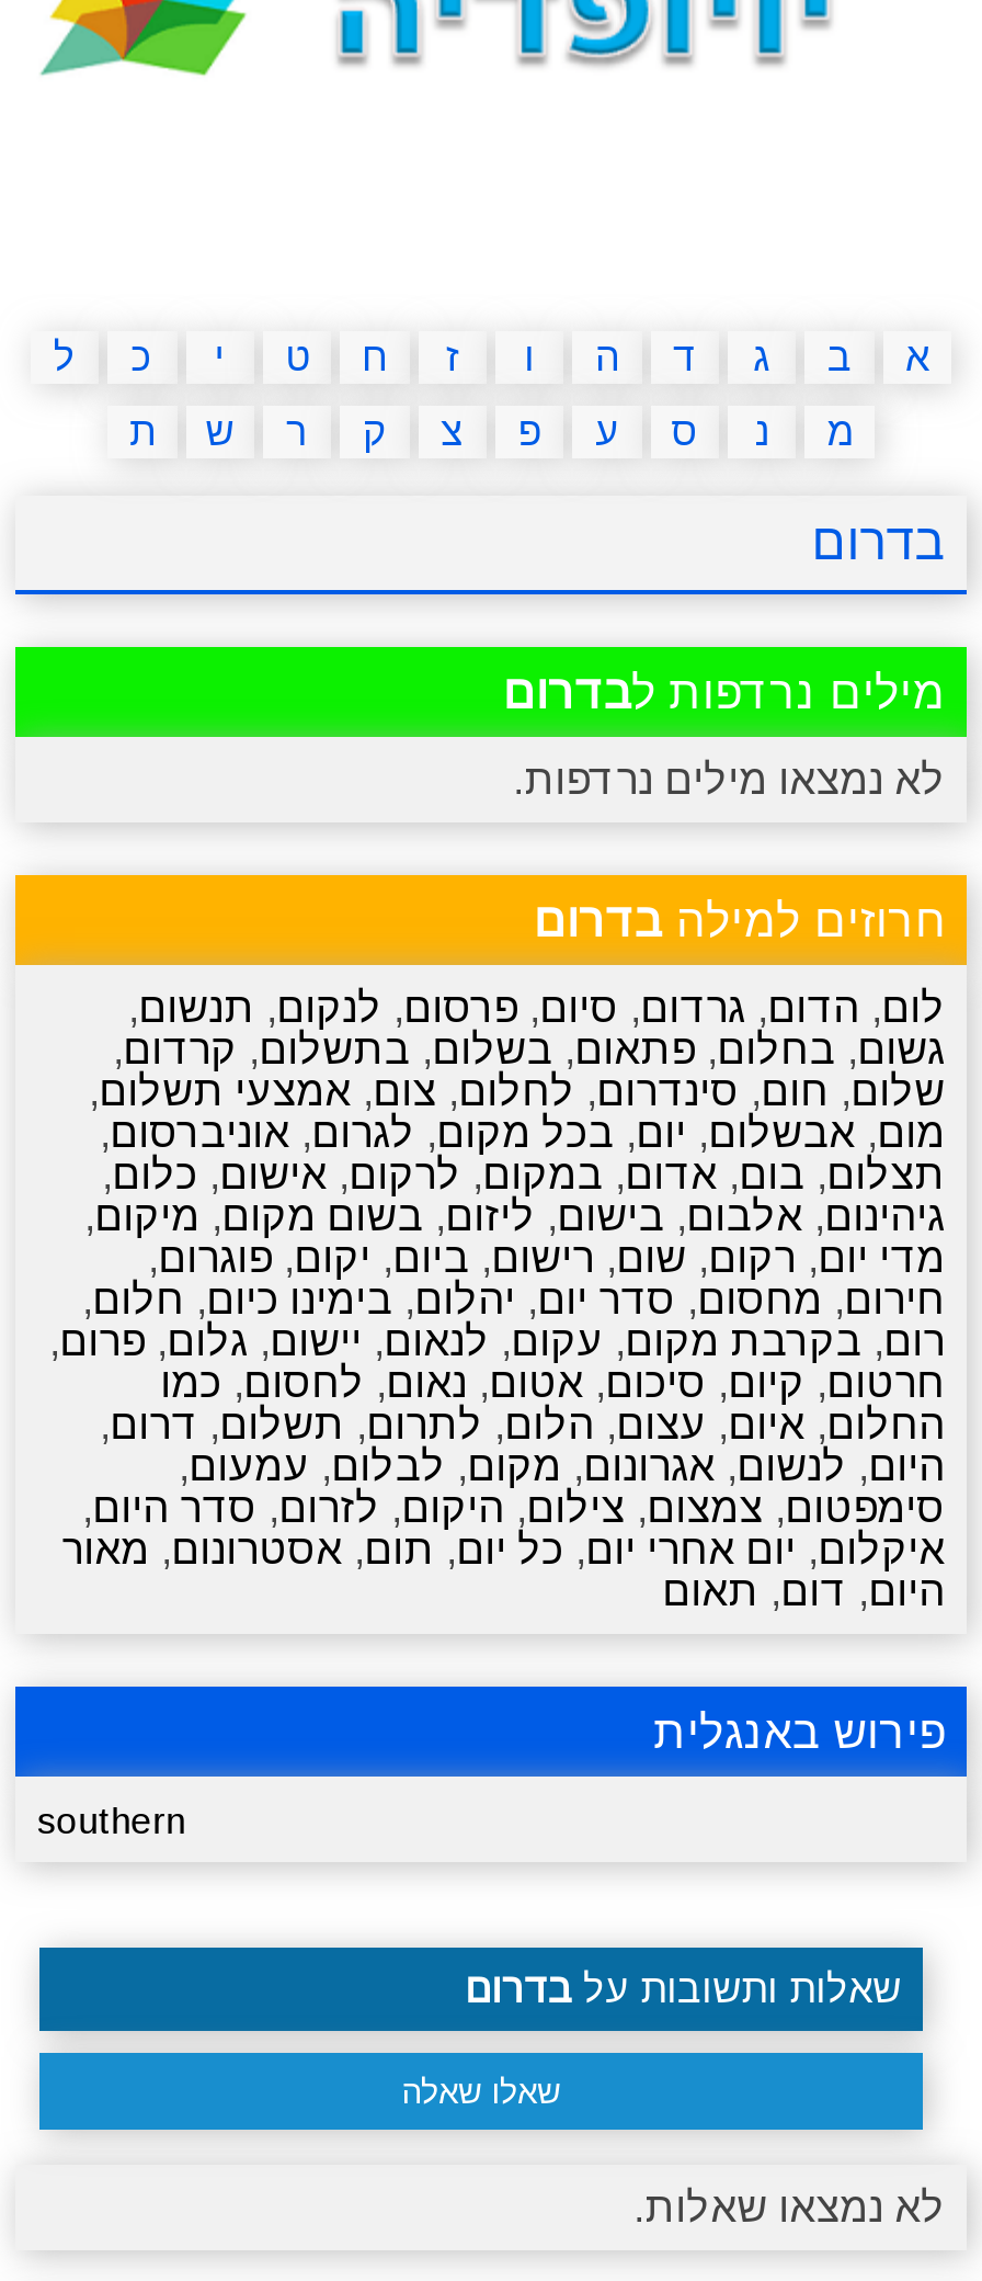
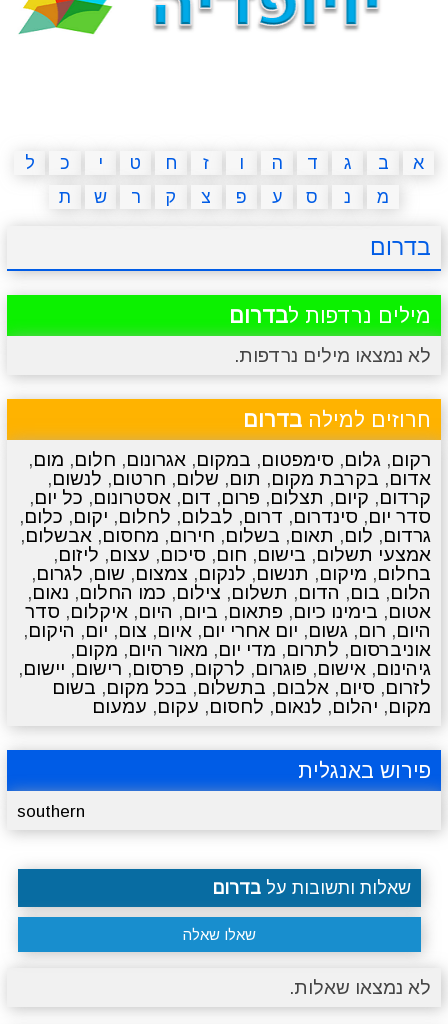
[49,984,945,1613] לום, הדום, גרדום, סיום, פרסום, לנקום, תנשום, | גשום, בחלום, פתאום, בשלום, בתשלום, קרדום, | שלום, חום, סינדרום, לחלום, צום, אמצעי תשלום, | מום, אבשלום, יום, בכל מקום, לגרום, אוניברסום, | תצלום, בום, אדום, במקום, לרקום, אישום, כלום, | גיהינום, אלבום, בישום, ליזום, בשום מקום, מיקום, | מדי יום, רקום, שום, רישום, ביום, יקום, פוגרום, | חירום, מחסום, סדר יום, יהלום, בימינו כיום, חלום, | רום, בקרבת מקום, עקום, לנאום, יישום, גלום, פרום, | חרטום, קיום, סיכום, אטום, נאום, לחסום, כמו | החלום, איום, עצום,הלום, לתרום, תשלום, דרום, | היום, לנשום, אגרונום, מקום, לבלום, עמעום, | סימפטום, צמצום, צילום,היקום, לזרום, סדר היום, | איקלום, יום אחרי יום, כל יום, תום, אסטרונום, מאור | היום, דום, תאום -> [18,448,431,716] רקום, גלום, סימפטום, במקום, אגרונום, חלום, מום, | אדום, בקרבת מקום, תום, שלום, חרטום, לנשום, | קרדום, קיום, תצלום, פרום, דום,אסטרונום, כל יום, | סדר יום, סינדרום, דרום, לבלום, לחלום, יקום, כלום, | גרדום, לום, תאום, בשלום, חירום, מחסום, אבשלום, | אמצעי תשלום, בישום, חום, סיכום, עצום, ליזום, | בחלום, מיקום, תנשום, לנקום, צמצום, שום, לגרום, | הלום, בום, הדום, תשלום, צילום, כמו החלום, נאום, | אטום, בימינו כיום, פתאום, ביום, היום, איקלום, סדר | היום, רום, גשום, יום אחרי יום, איום, צום, יום, היקום, | אוניברסום, לתרום, מדי יום, מאור היום, מקום, | גיהינום, אישום, פוגרום, לרקום, פרסום, רישום, יישום, | לזרום, סיום, אלבום, בתשלום, בכל מקום, בשום | מקום, יהלום, לנאום, לחסום, עקום, עמעום

